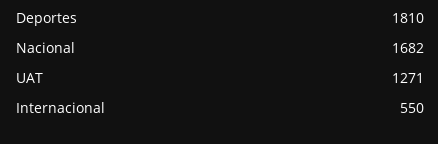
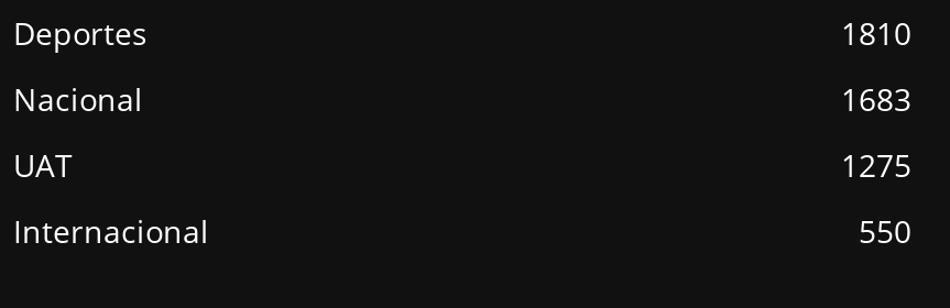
[392,37,424,56] 1682 -> [841,79,911,121] 1683
[392,67,424,86] 1271 -> [841,145,911,187] 1275

